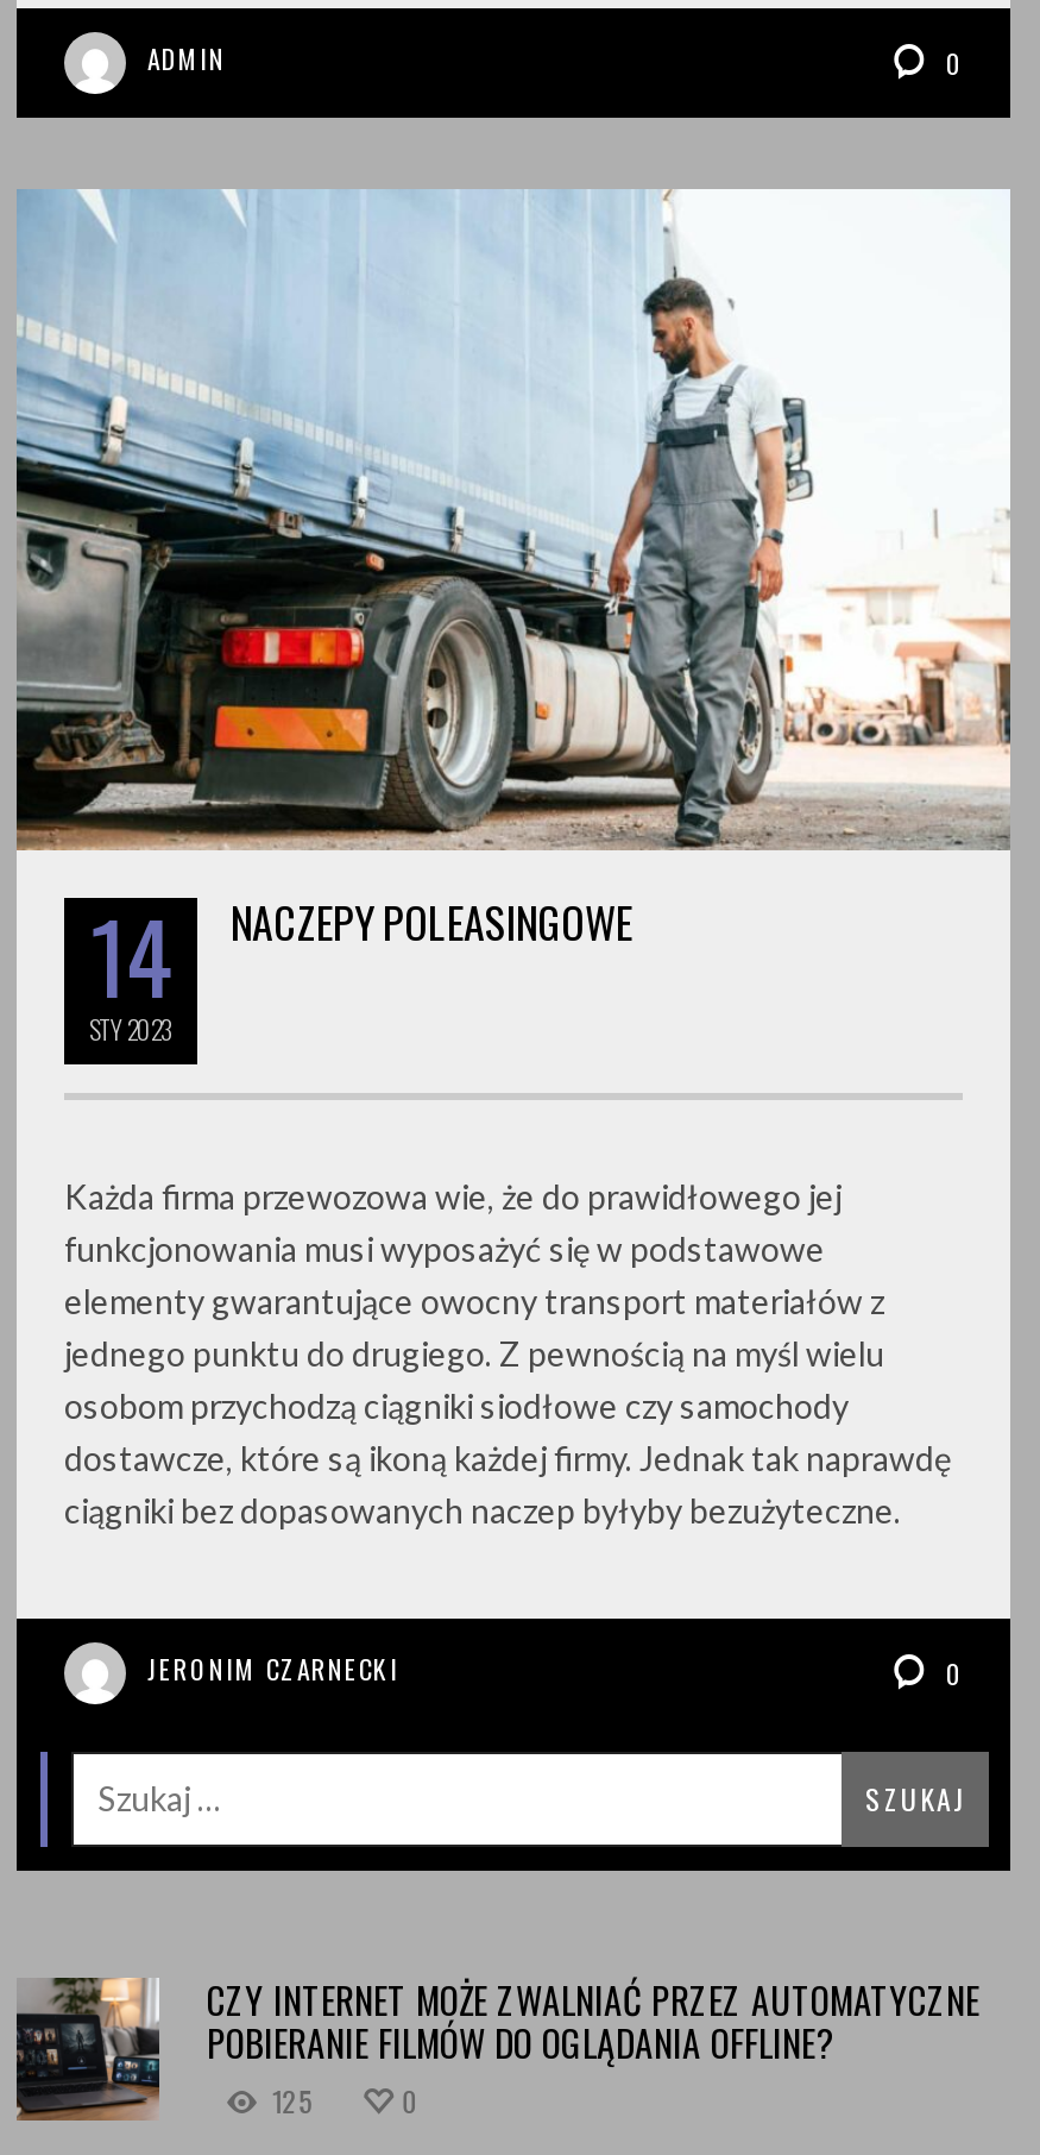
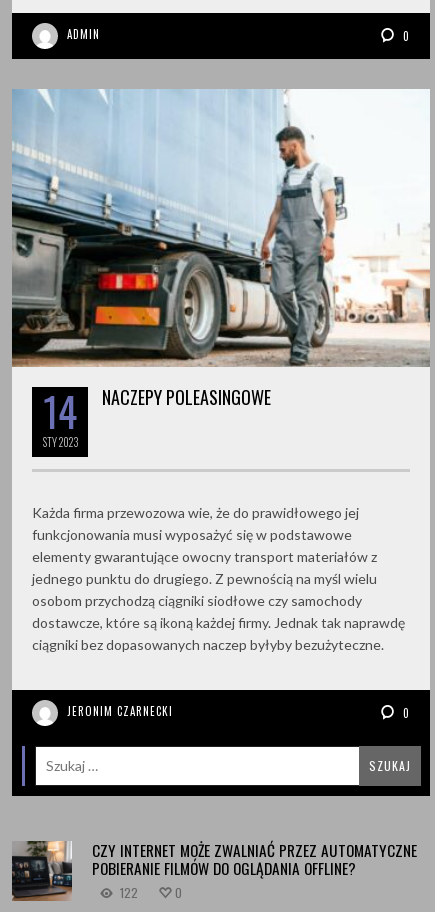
[272,2081,313,2121] 125 -> [120,884,138,901] 122

